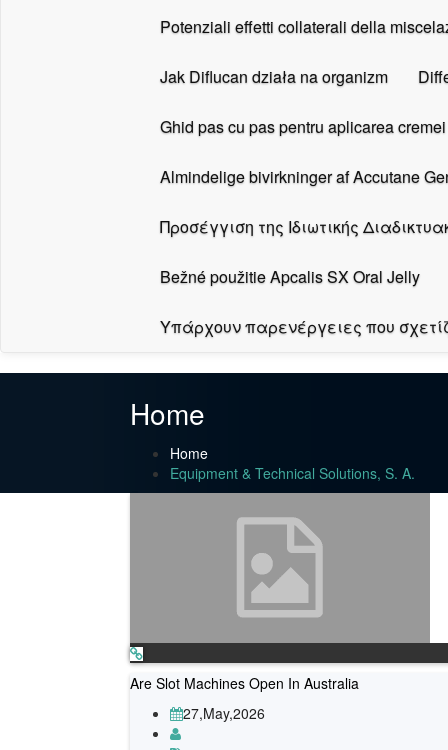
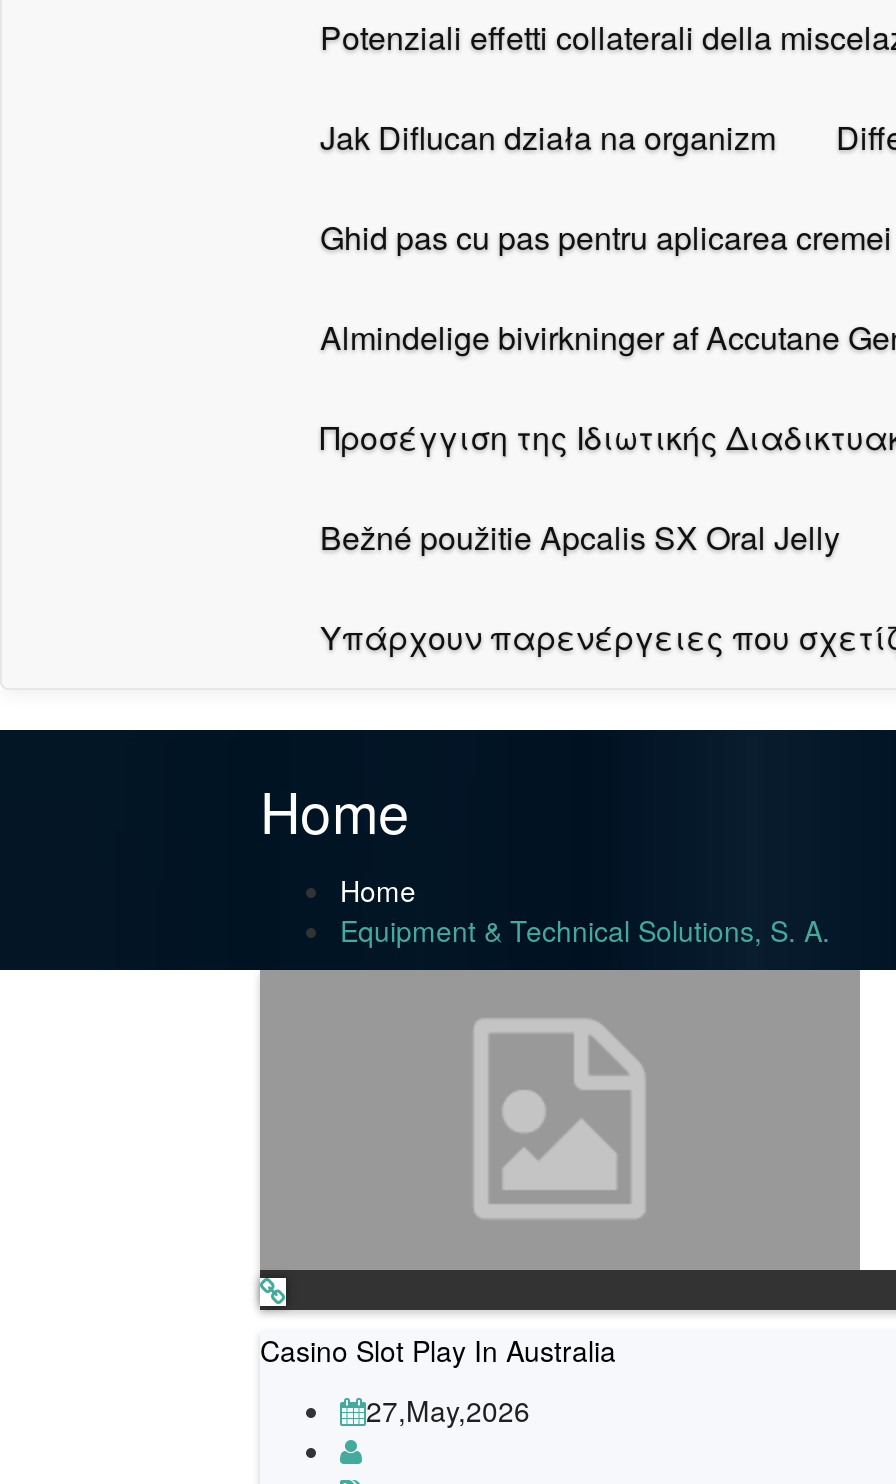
[130,673,359,693] Are Slot Machines Open In Australia -> [260,1330,616,1370] Casino Slot Play In Australia

